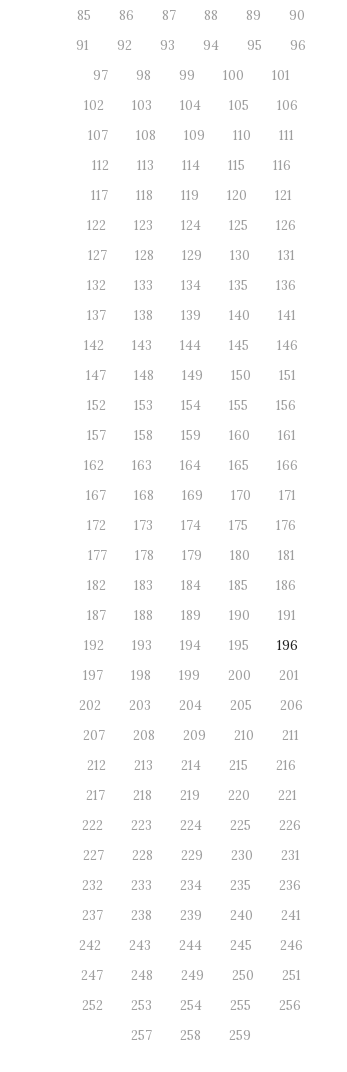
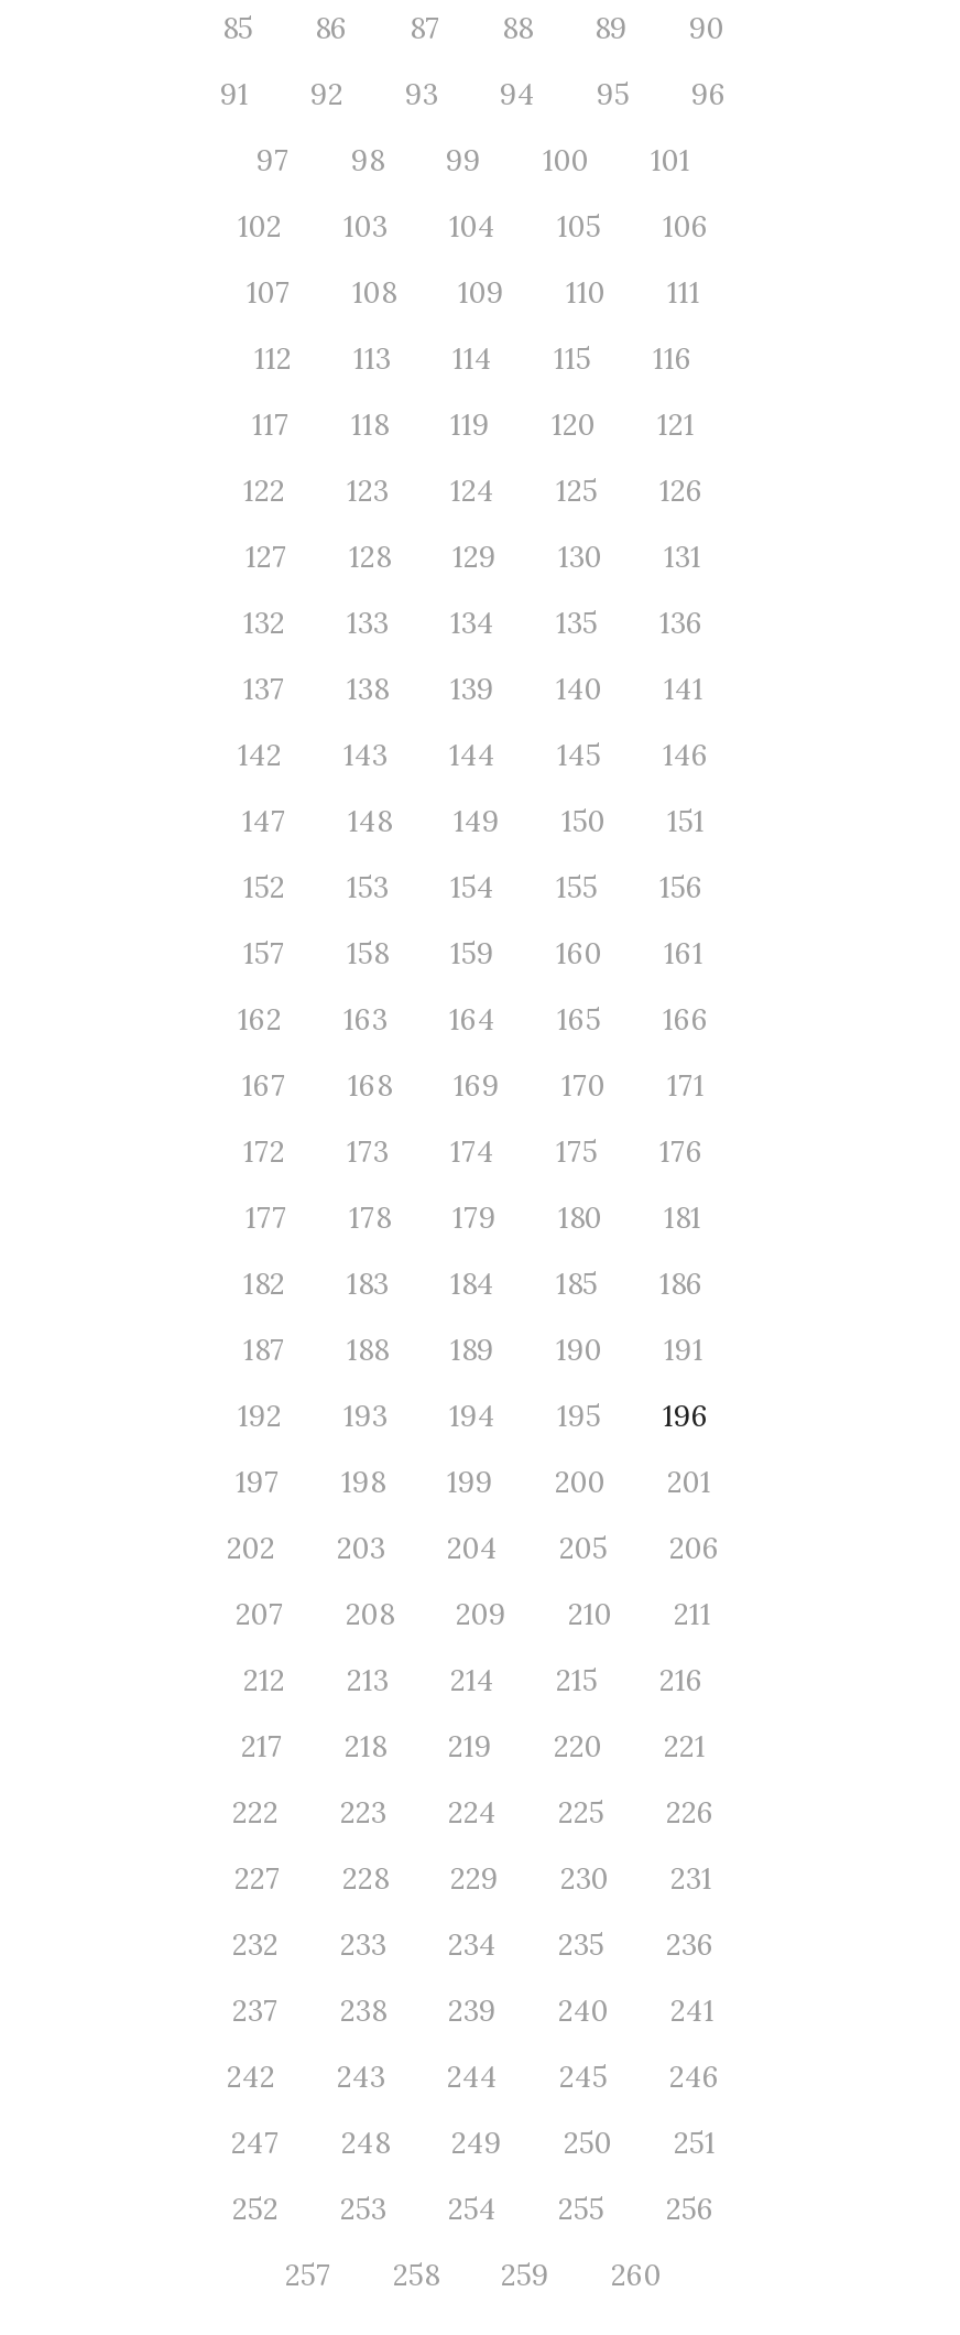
none -> [611,2257,662,2294] 260

